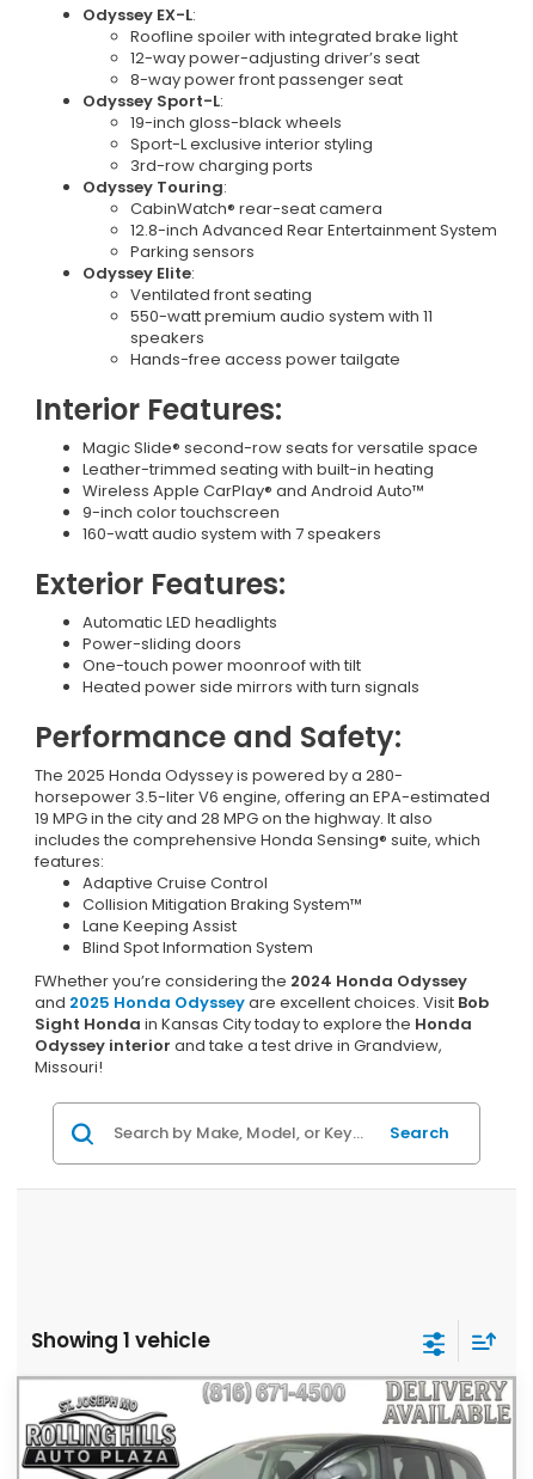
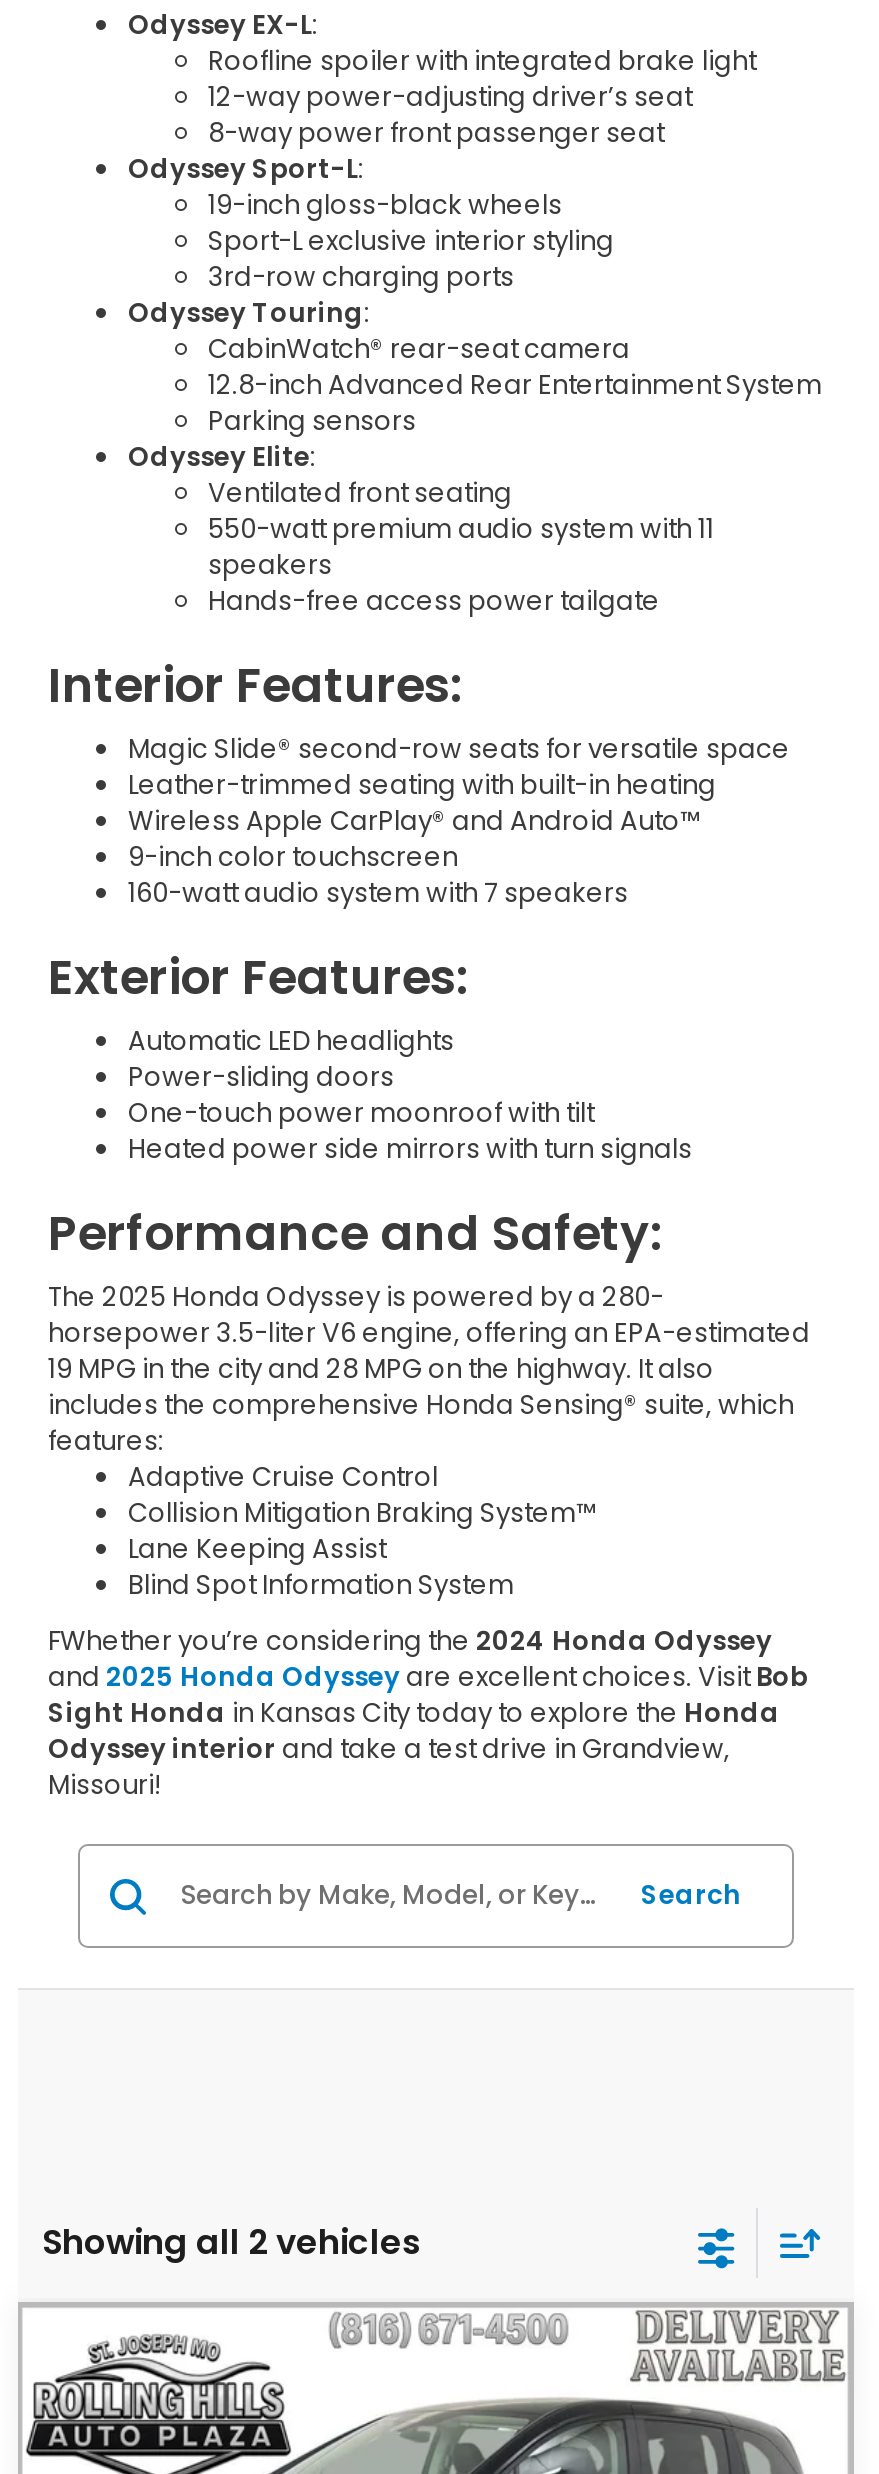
[31,1326,210,1355] Showing 1 vehicle -> [42,2218,422,2266] Showing all 2 vehicles

